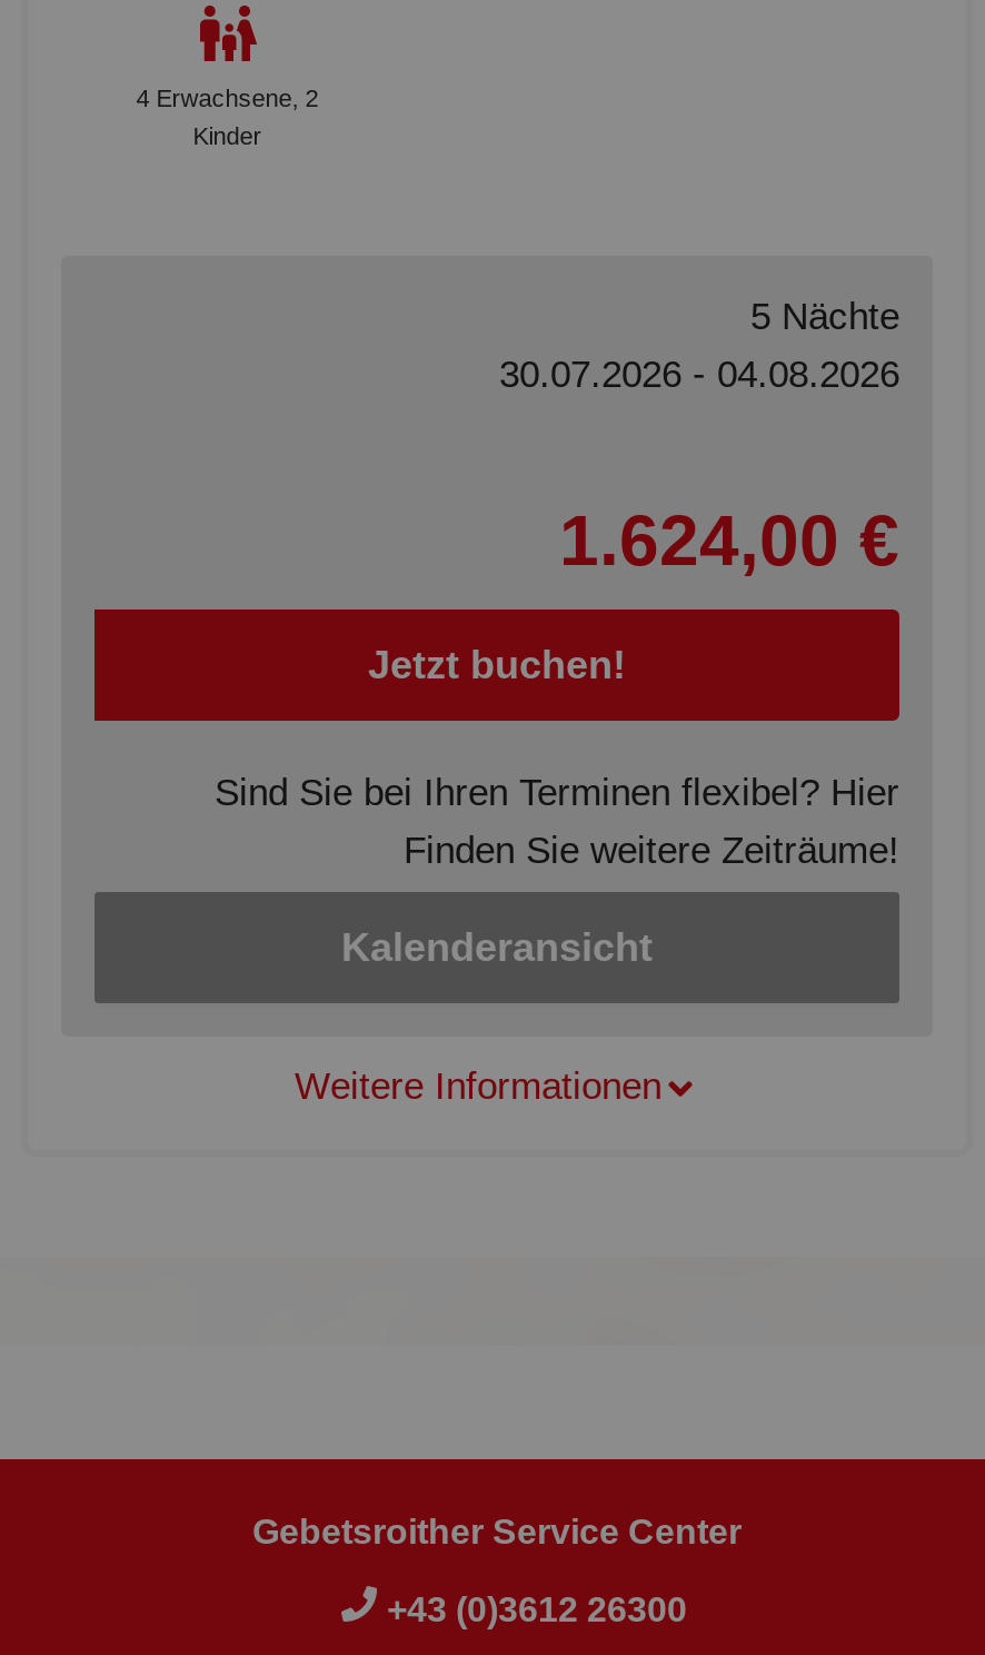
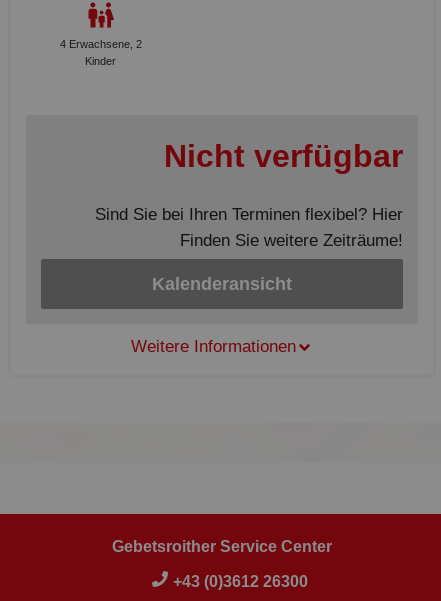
[368,296,899,688] 5 Nächte | 30.07.2026 - 04.08.2026 | 1.624,00 € | Jetzt buchen! -> [164,138,403,174] Nicht verfügbar

